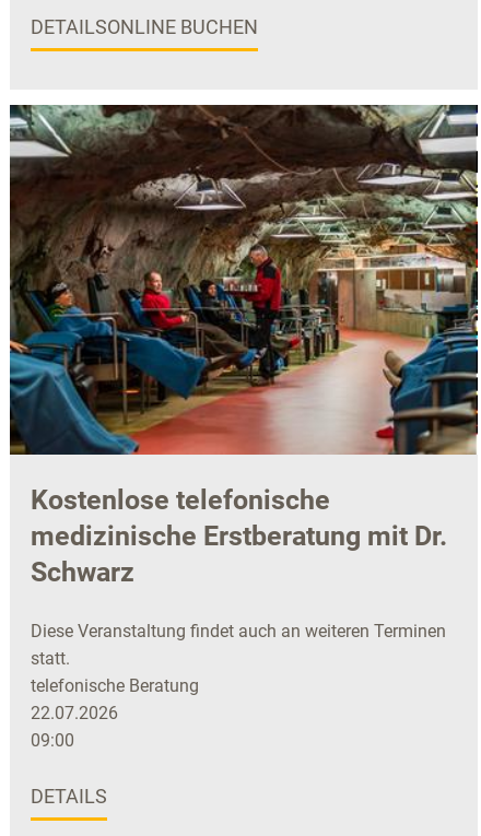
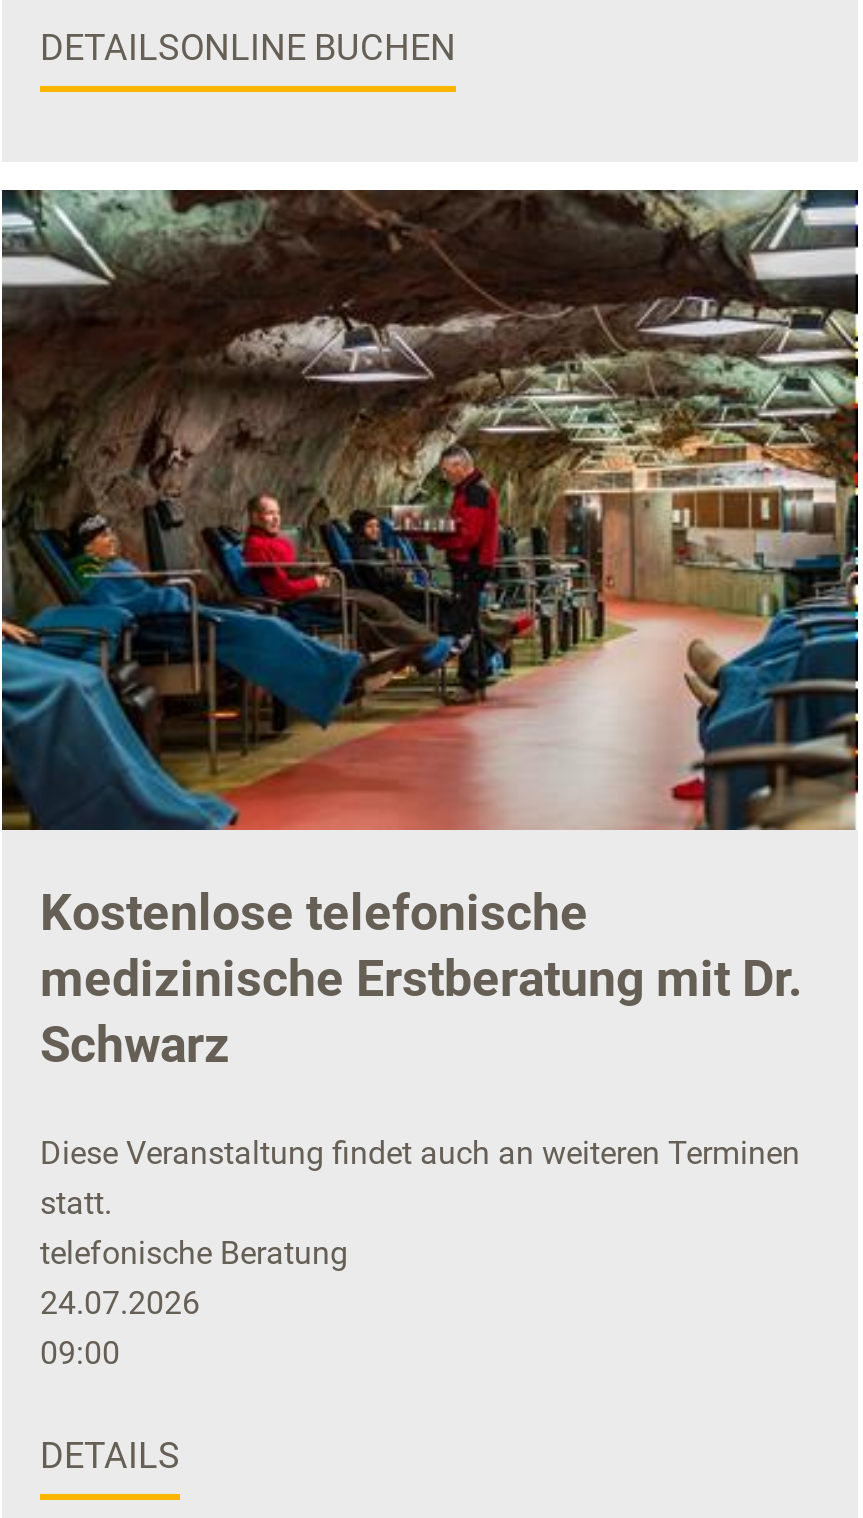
[31,703,118,724] 22.07.2026 -> [40,1284,200,1322] 24.07.2026

